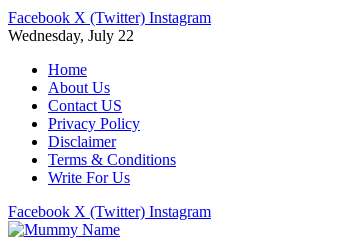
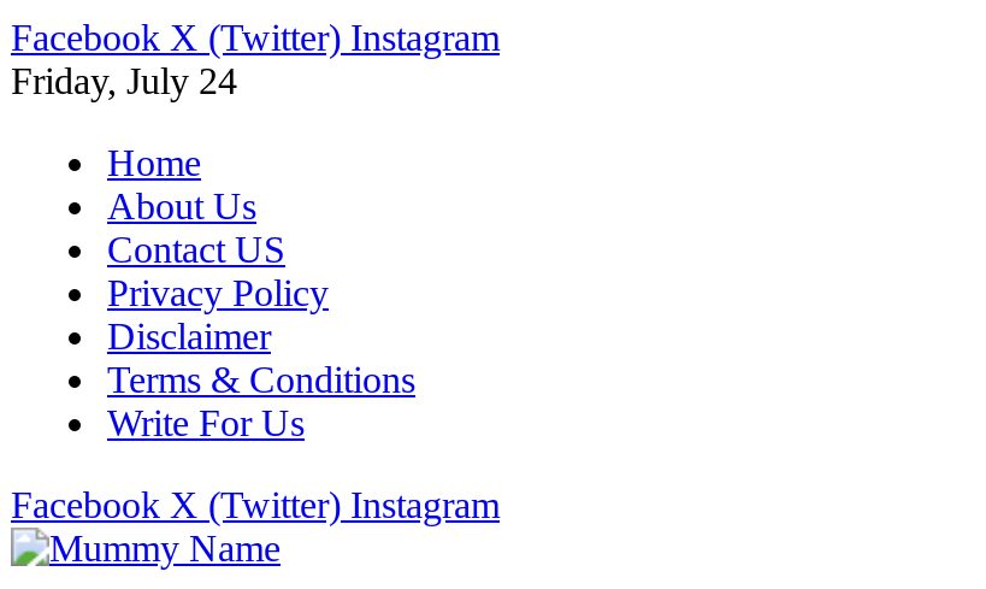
[8,27,134,44] Wednesday, July 22 -> [11,60,237,101] Friday, July 24

